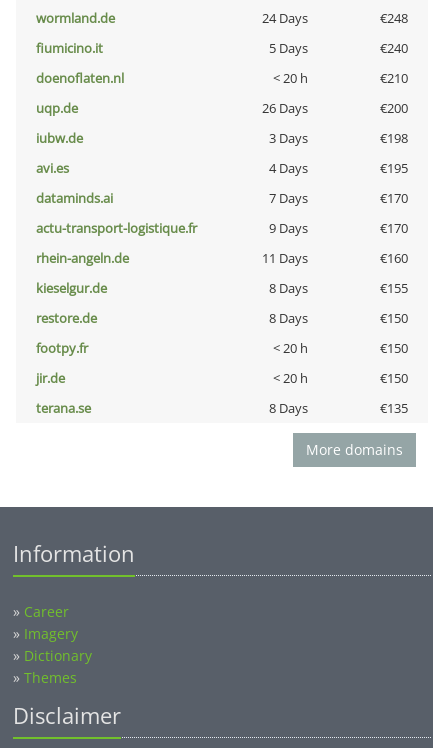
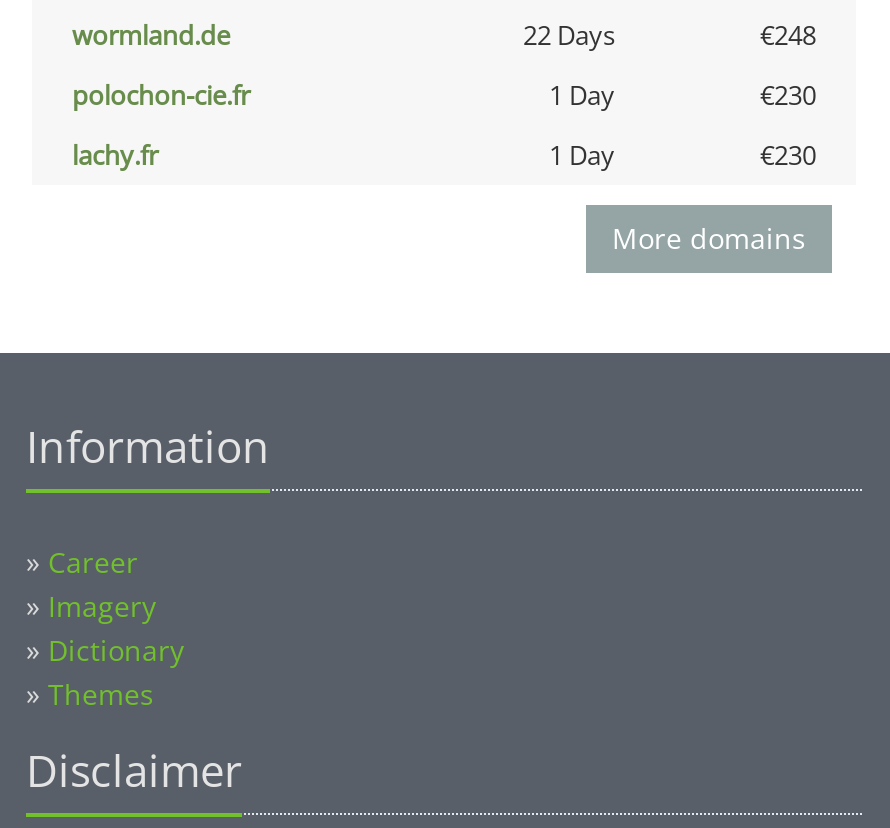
[261,9,307,27] 24 Days -> [523,17,615,53] 22 Days
[36,39,408,417] fiumicino.it | 5 Days | €240 | doenoflaten.nl | < 20 h | €210 | uqp.de | 26 Days | €200 | iubw.de | 3 Days | €198 | avi.es | 4 Days | €195 | dataminds.ai | 7 Days | €170 | actu-transport-logistique.fr | 9 Days | €170 | rhein-angeln.de | 11 Days | €160 | kieselgur.de | 8 Days | €155 | restore.de | 8 Days | €150 | footpy.fr | < 20 h | €150 | jir.de | < 20 h | €150 | terana.se | 8 Days | €135 -> [72,77,816,173] polochon-cie.fr | 1 Day | €230 | lachy.fr | 1 Day | €230

